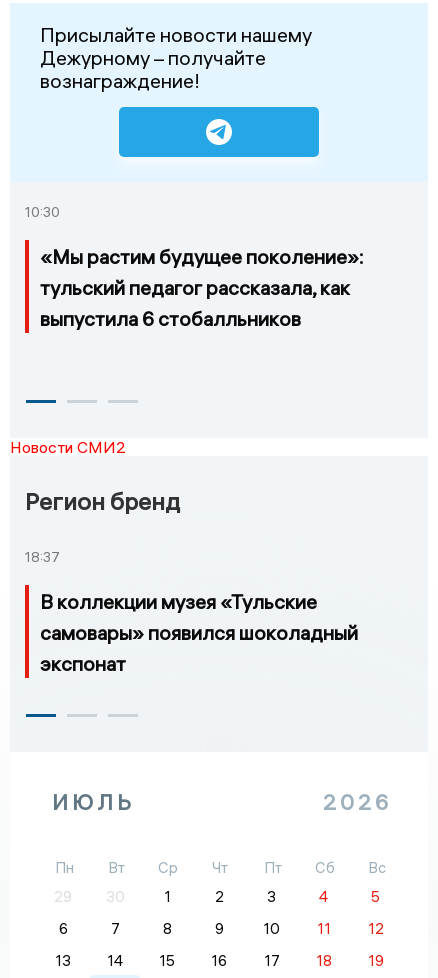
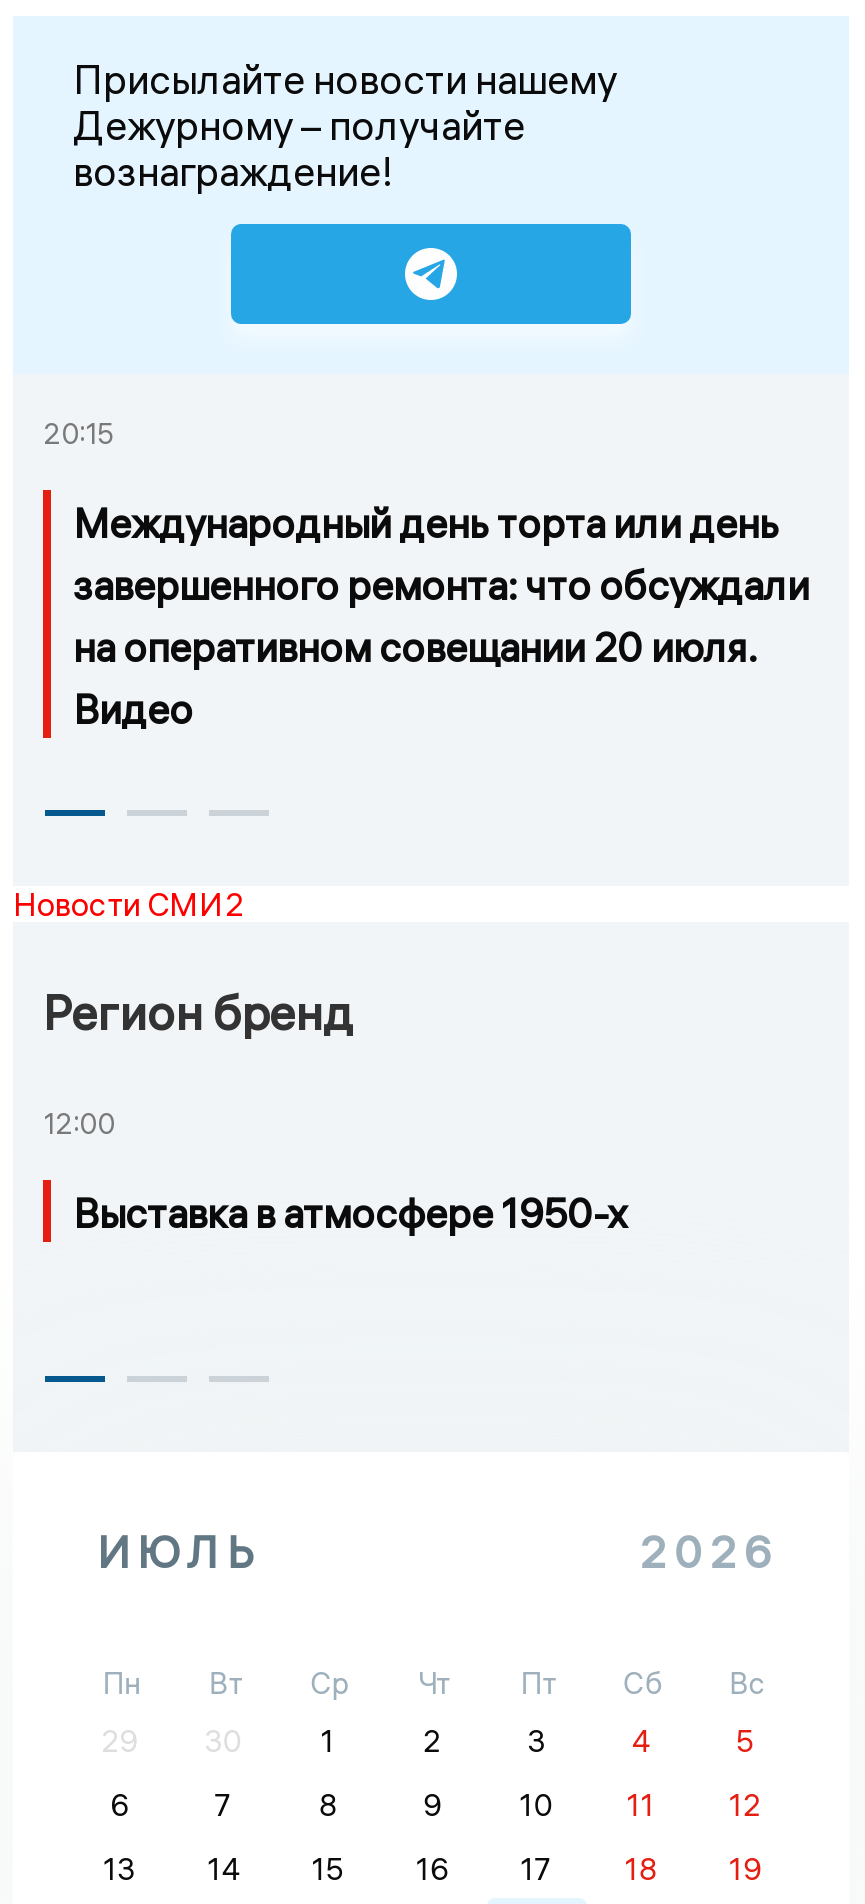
[25,203,60,221] 10:30 -> [43,416,115,452] 20:15
[40,244,364,331] «Мы растим будущее поколение»: | тульский педагог рассказала, как | выпустила 6 стобалльников -> [73,498,809,734] Международный день торта или день | завершенного ремонта: что обсуждали | на оперативном совещании 20 июля. | Видео
[25,548,60,566] 18:37 -> [43,1106,115,1142] 12:00
[40,589,358,676] В коллекции музея «Тульские | самовары» появился шоколадный | экспонат -> [73,1188,627,1238] Выставка в атмосфере 1950-х

